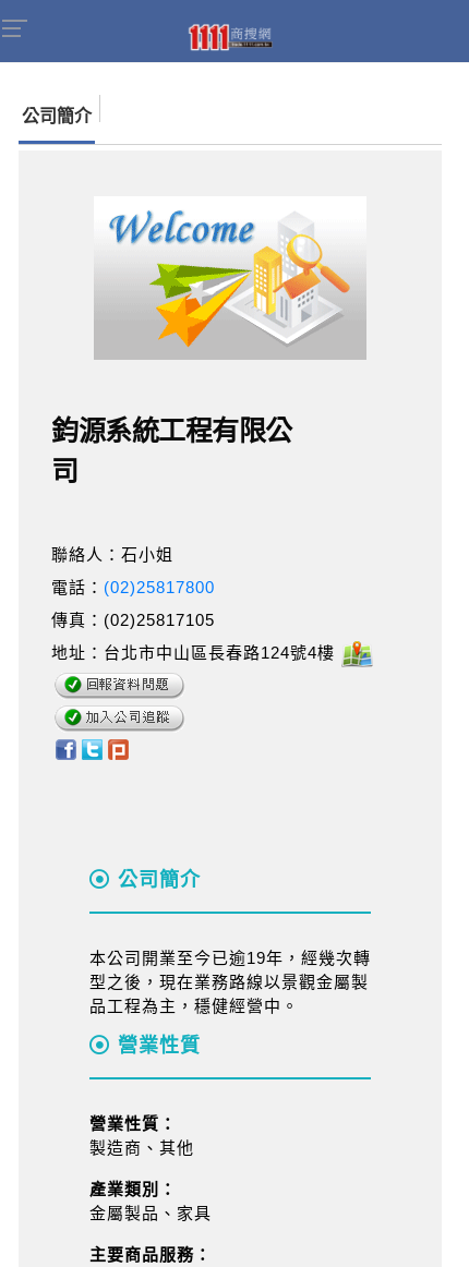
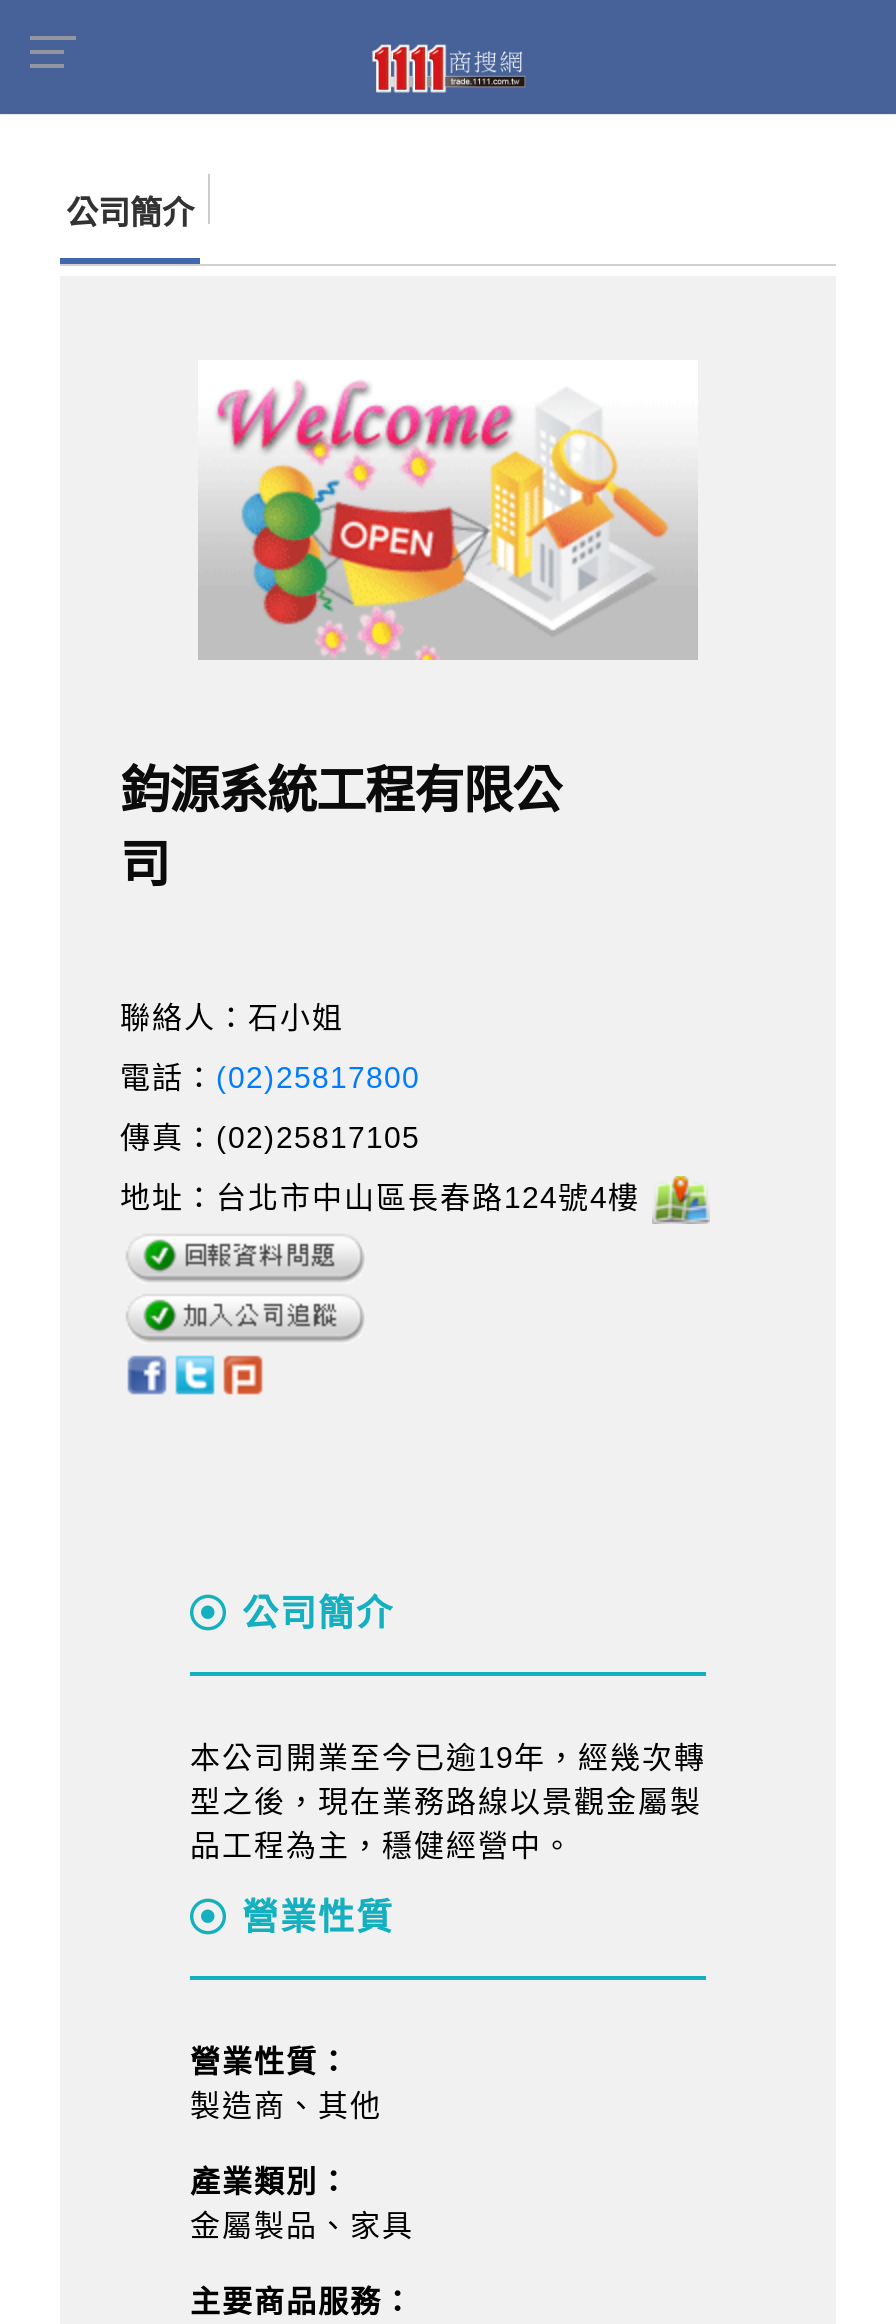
[105,208,266,360] [image] -> [216,380,516,662] [image]

